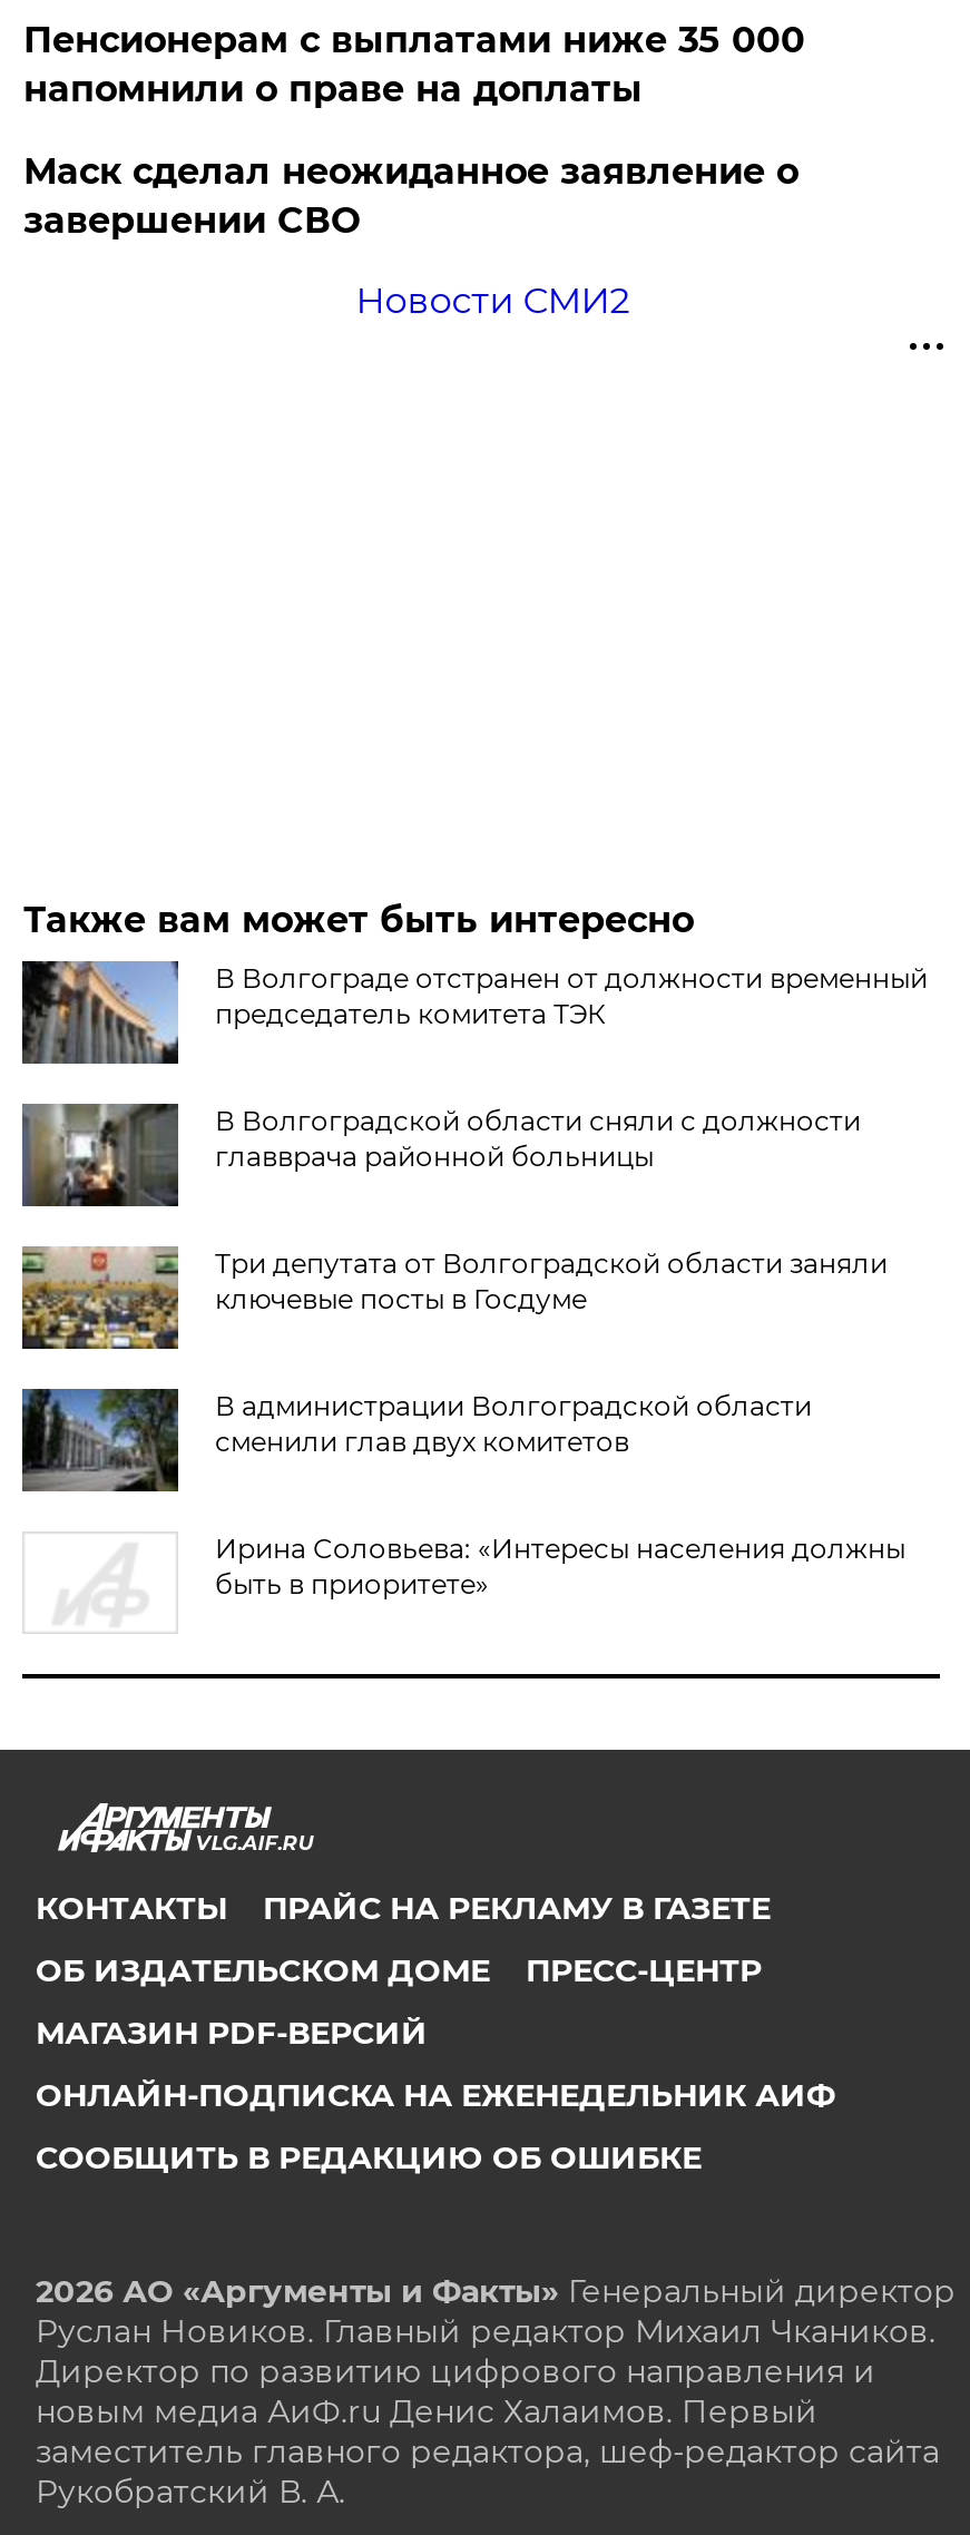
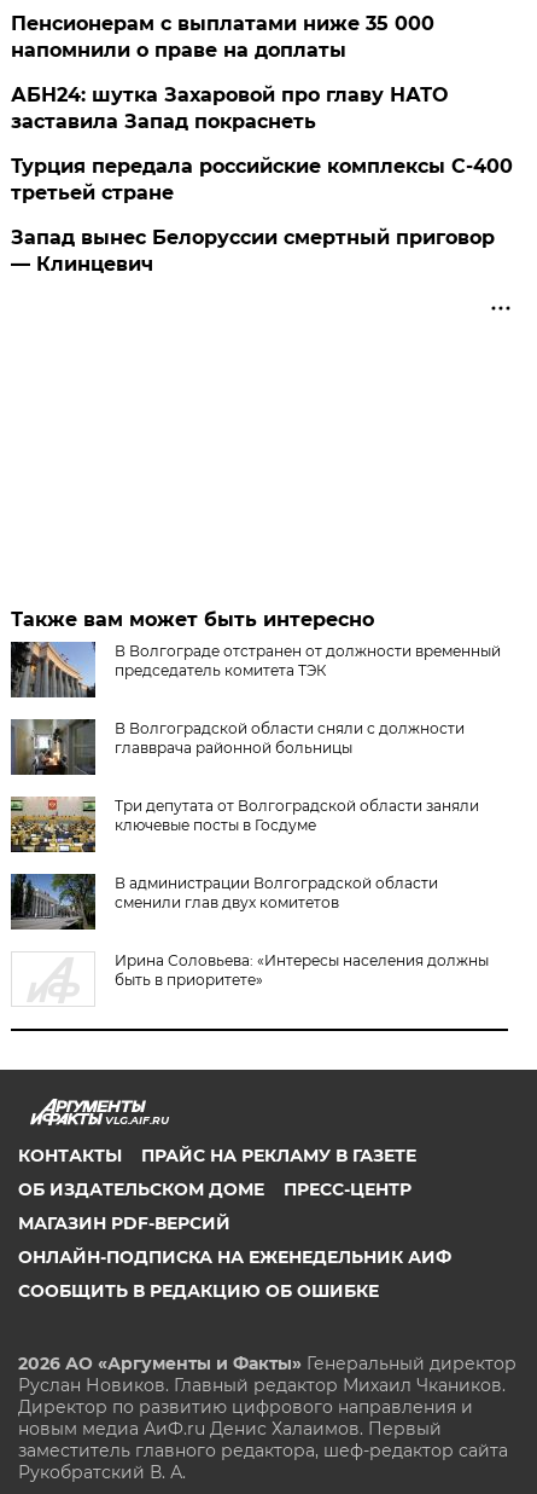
[23,150,798,322] Маск сделал неожиданное заявление о | завершении СВО | Новости СМИ2 -> [11,83,513,275] АБН24: шутка Захаровой про главу НАТО | заставила Запад покраснеть | Турция передала российские комплексы С-400 | третьей стране | Запад вынес Белоруссии смертный приговор | — Клинцевич

